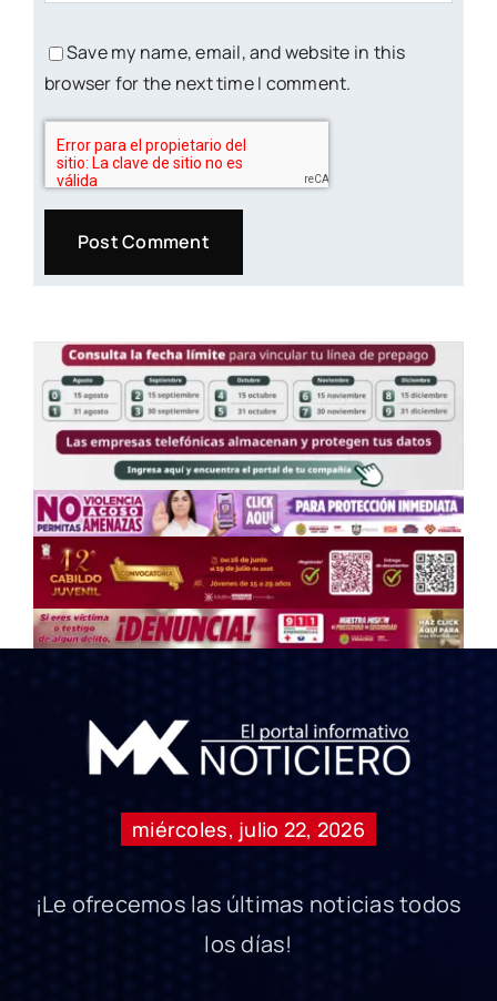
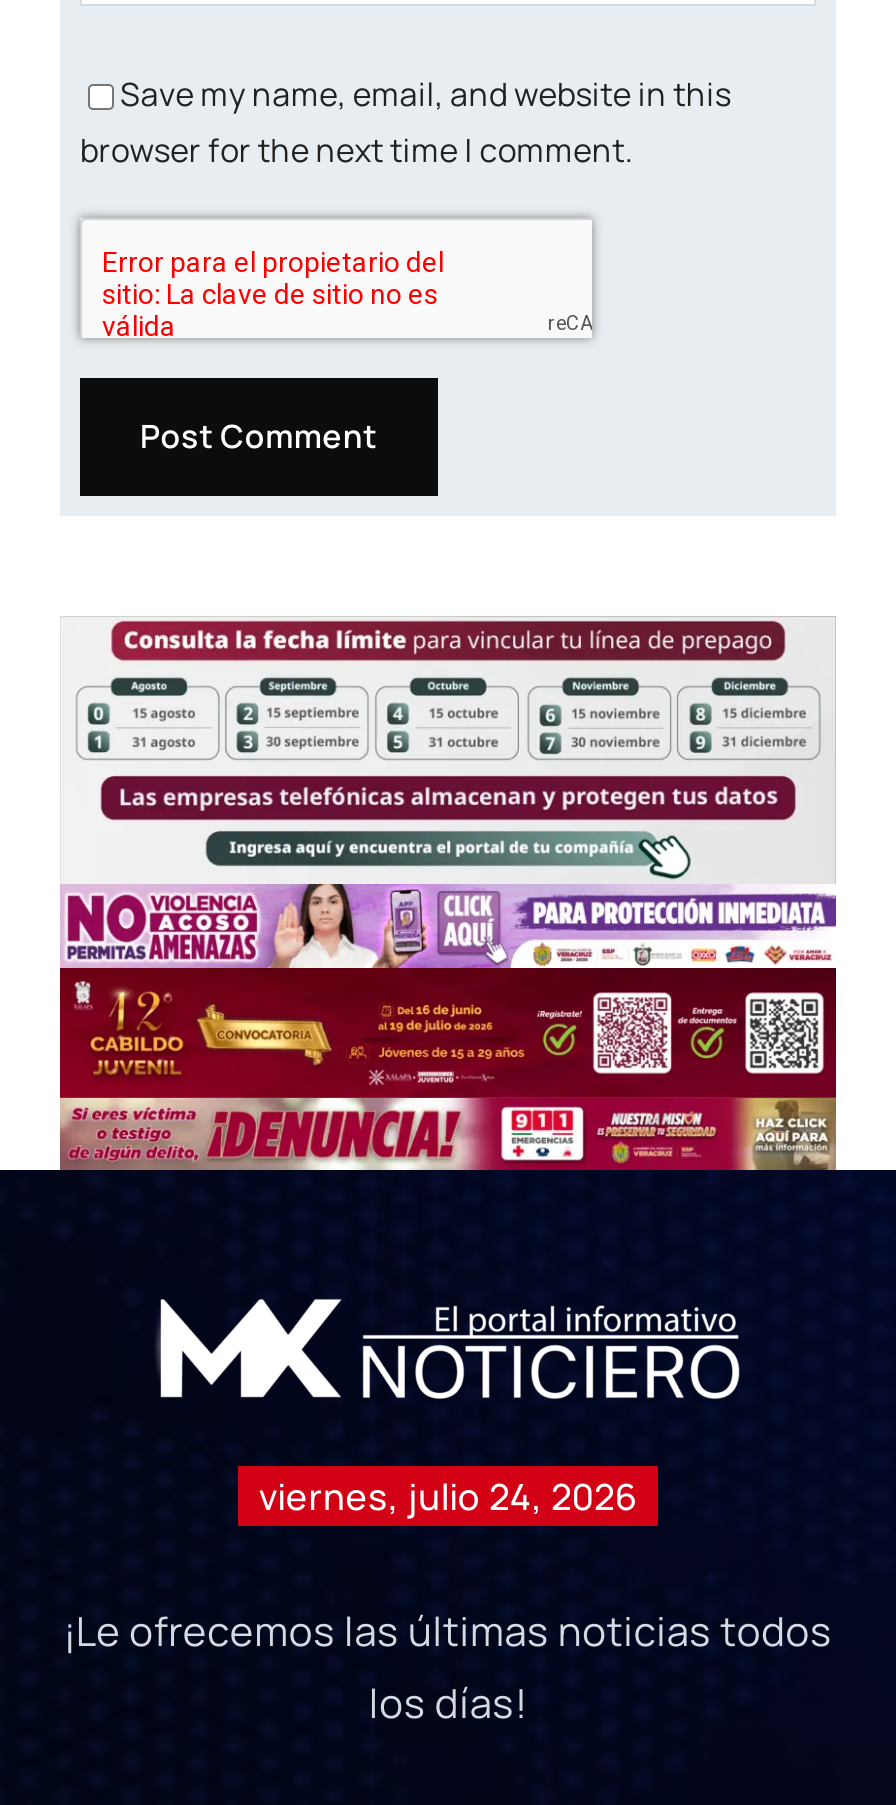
[132,816,365,842] miércoles, julio 22, 2026 -> [259,1471,637,1519] viernes, julio 24, 2026

